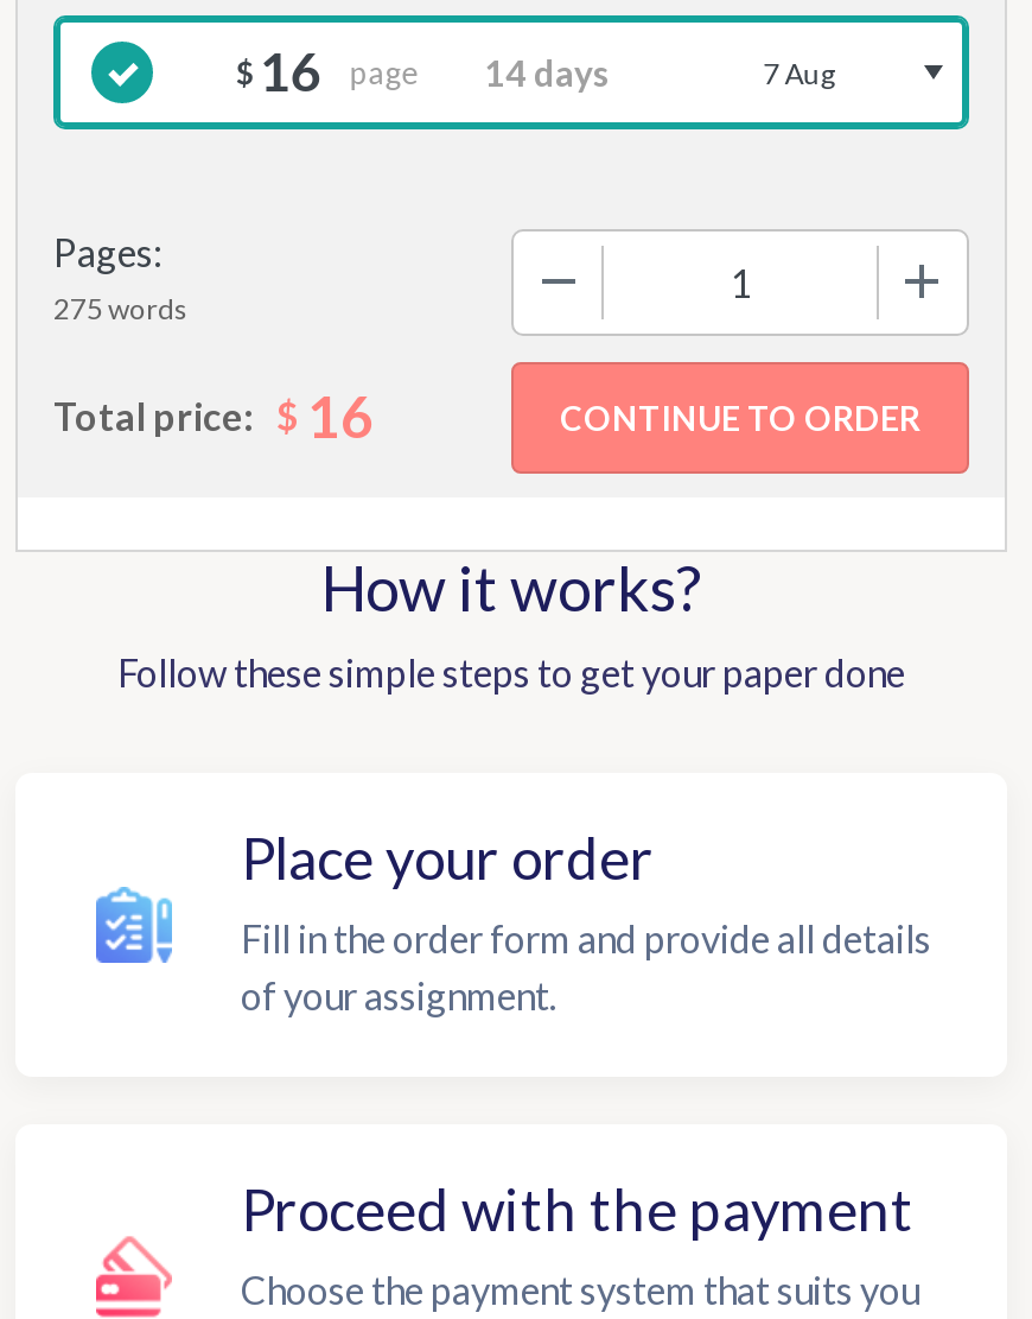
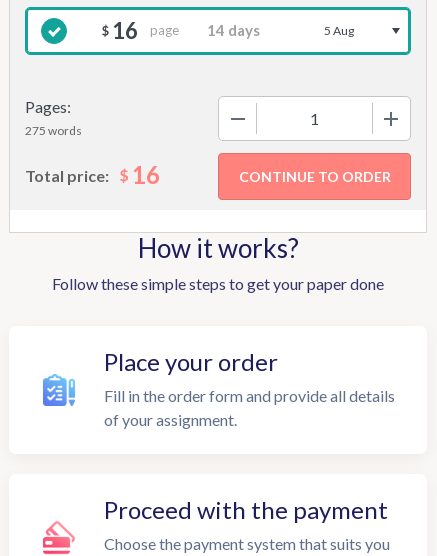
[763,55,834,90] 7 Aug -> [324,23,354,38] 5 Aug

